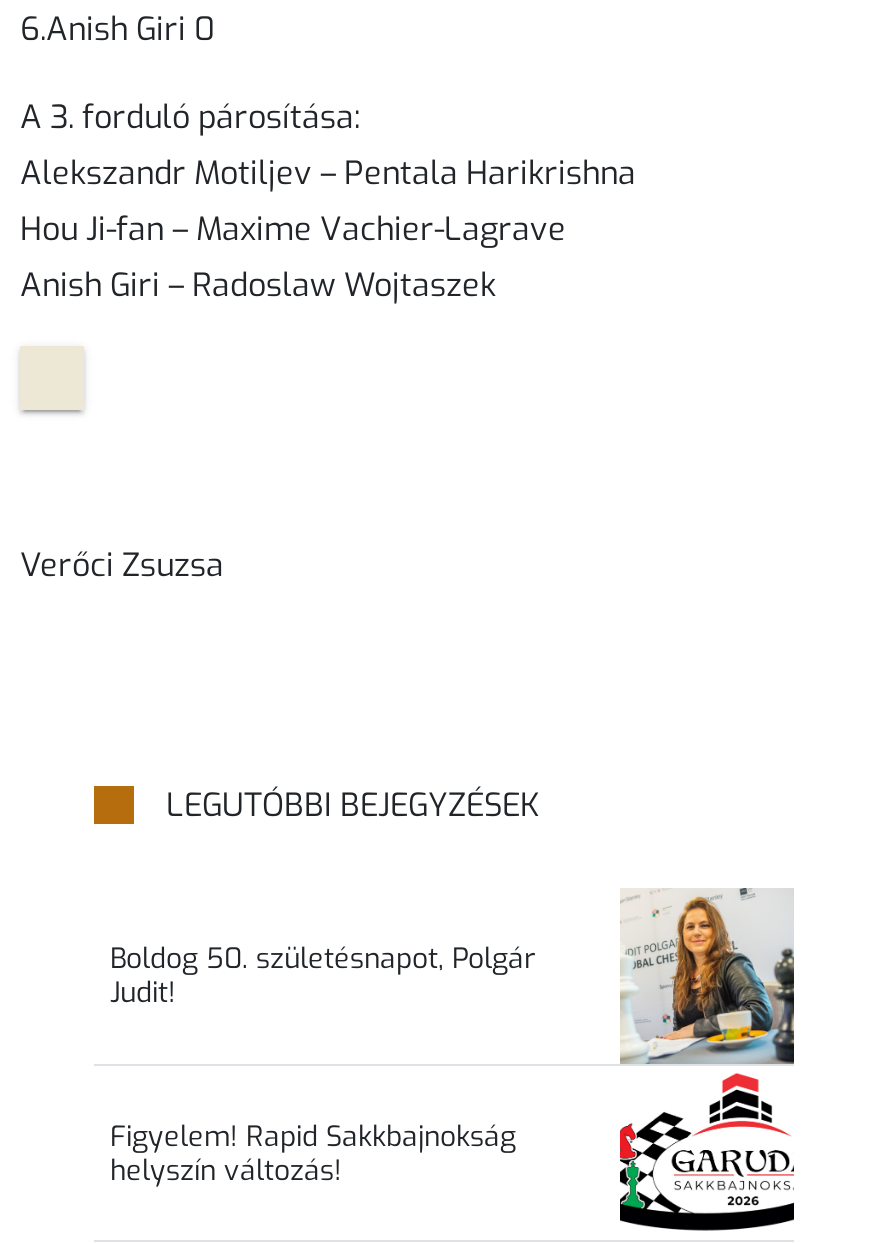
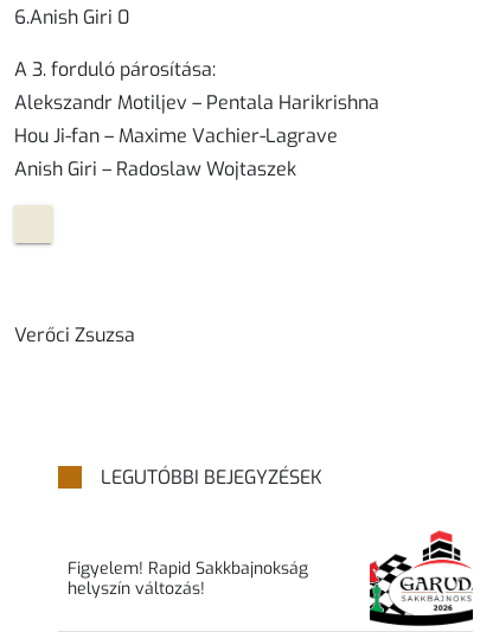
[618,886,796,1066] [image] -> none
[110,940,536,1012] Boldog 50. születésnapot, Polgár | Judit! -> none

